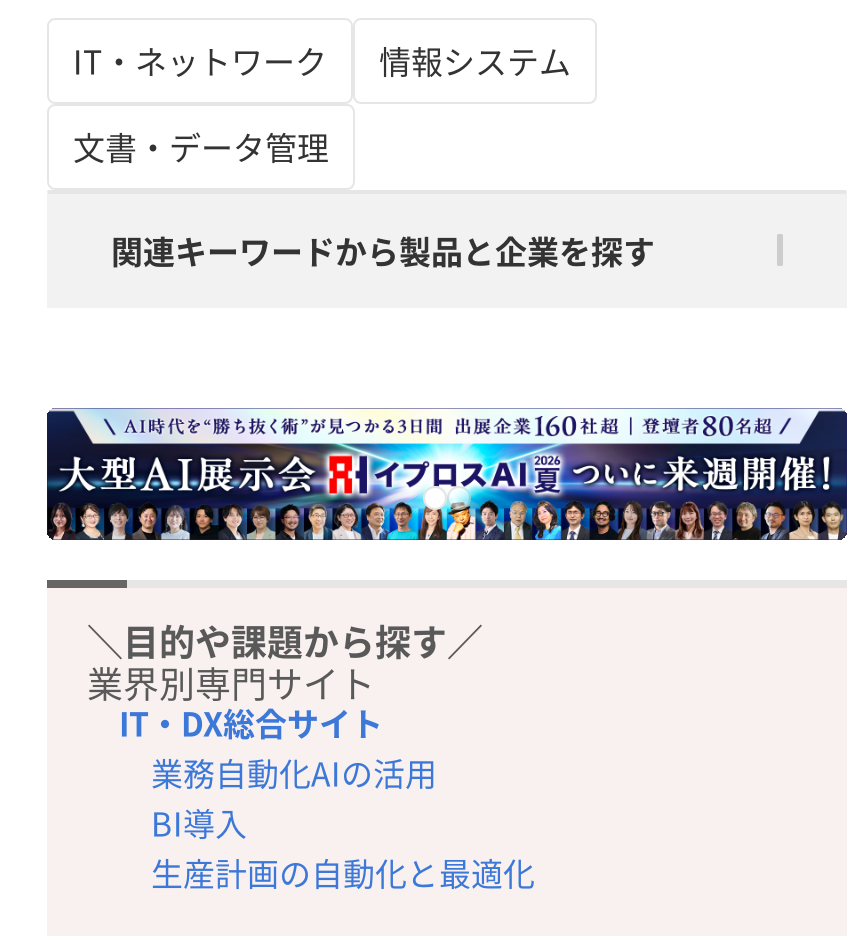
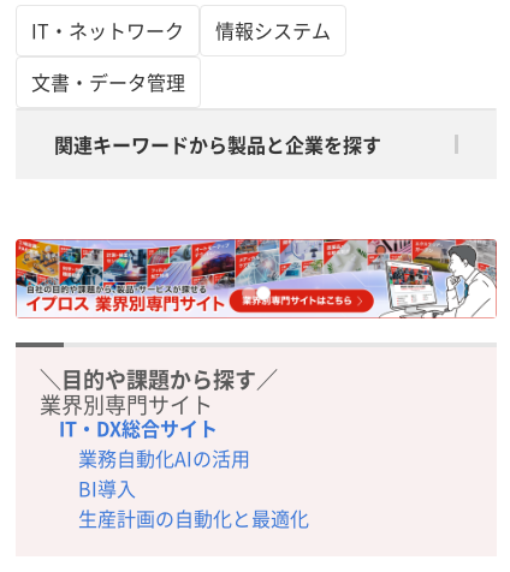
[45,408,849,542] [image] -> [14,238,498,320] [image]

